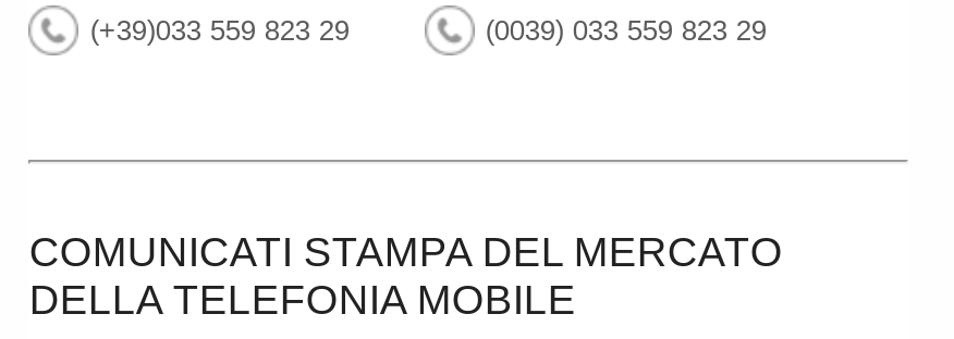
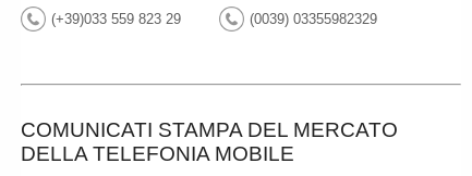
[485,15,766,47] (0039) 033 559 823 29 -> [249,11,377,27] (0039) 03355982329

